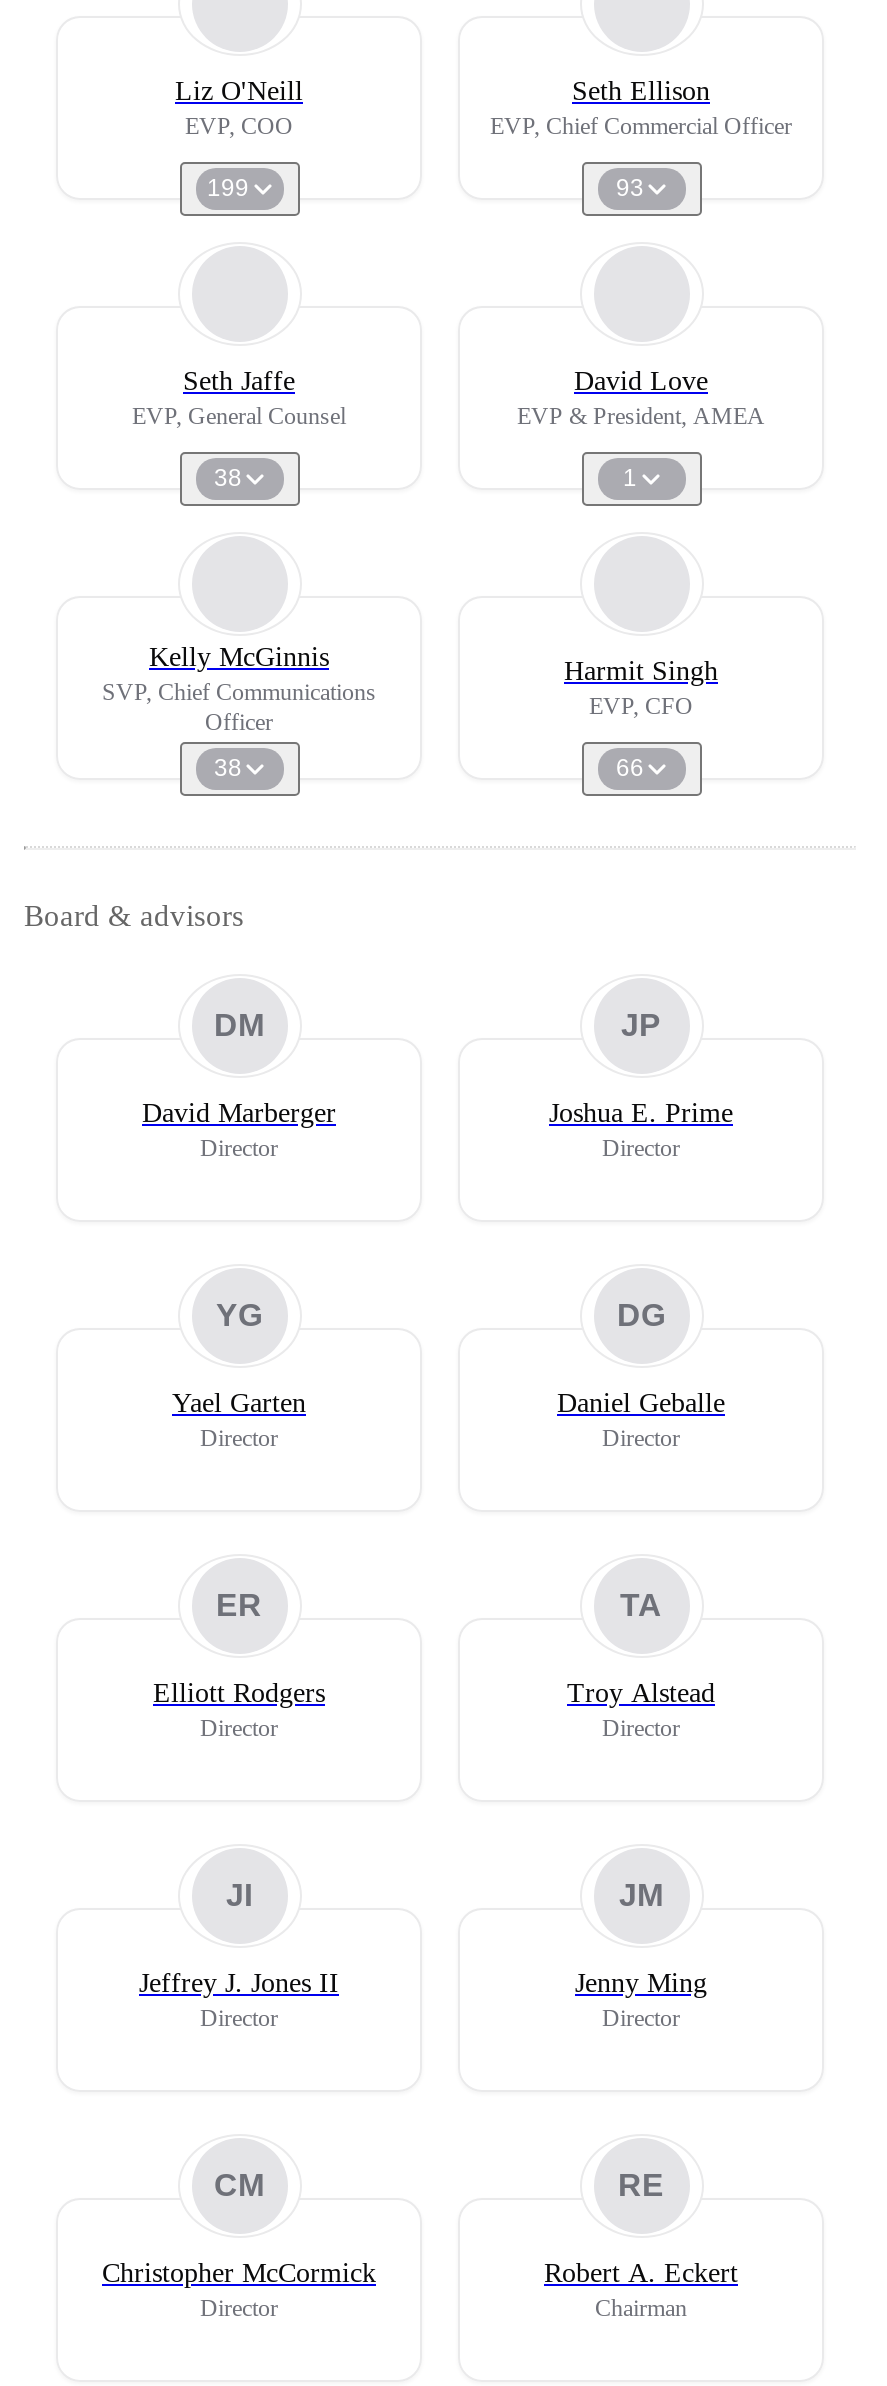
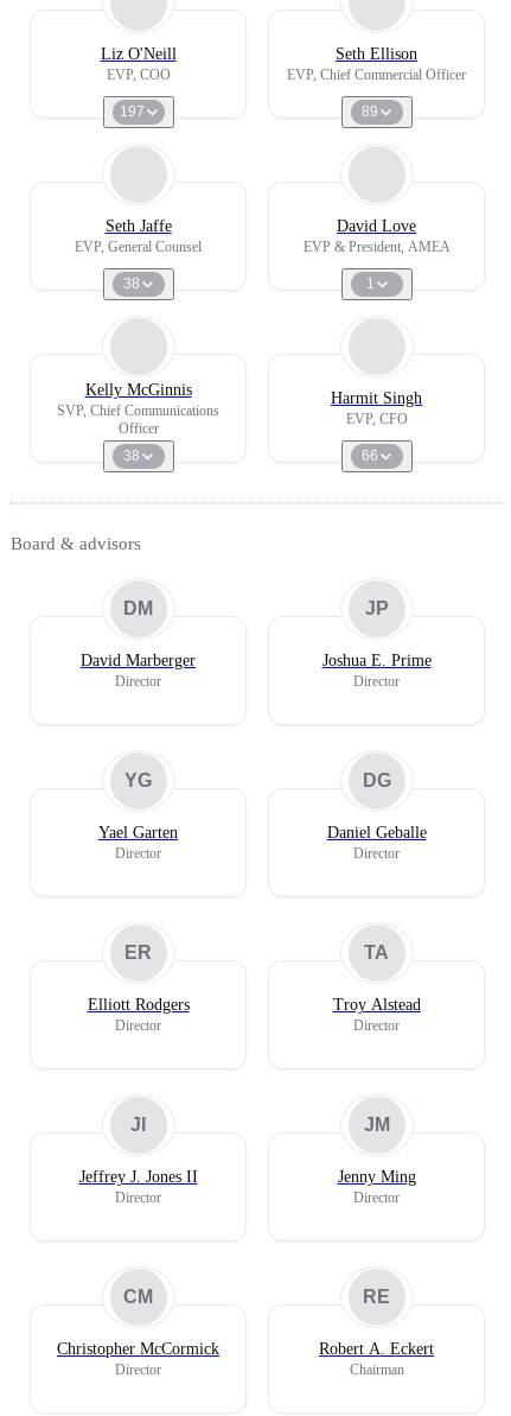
[207,174,249,202] 199 -> [119,103,144,120] 197
[616,174,644,202] 93 -> [362,103,378,120] 89

